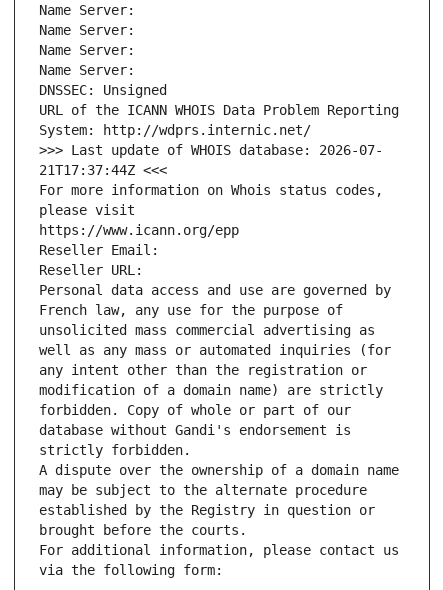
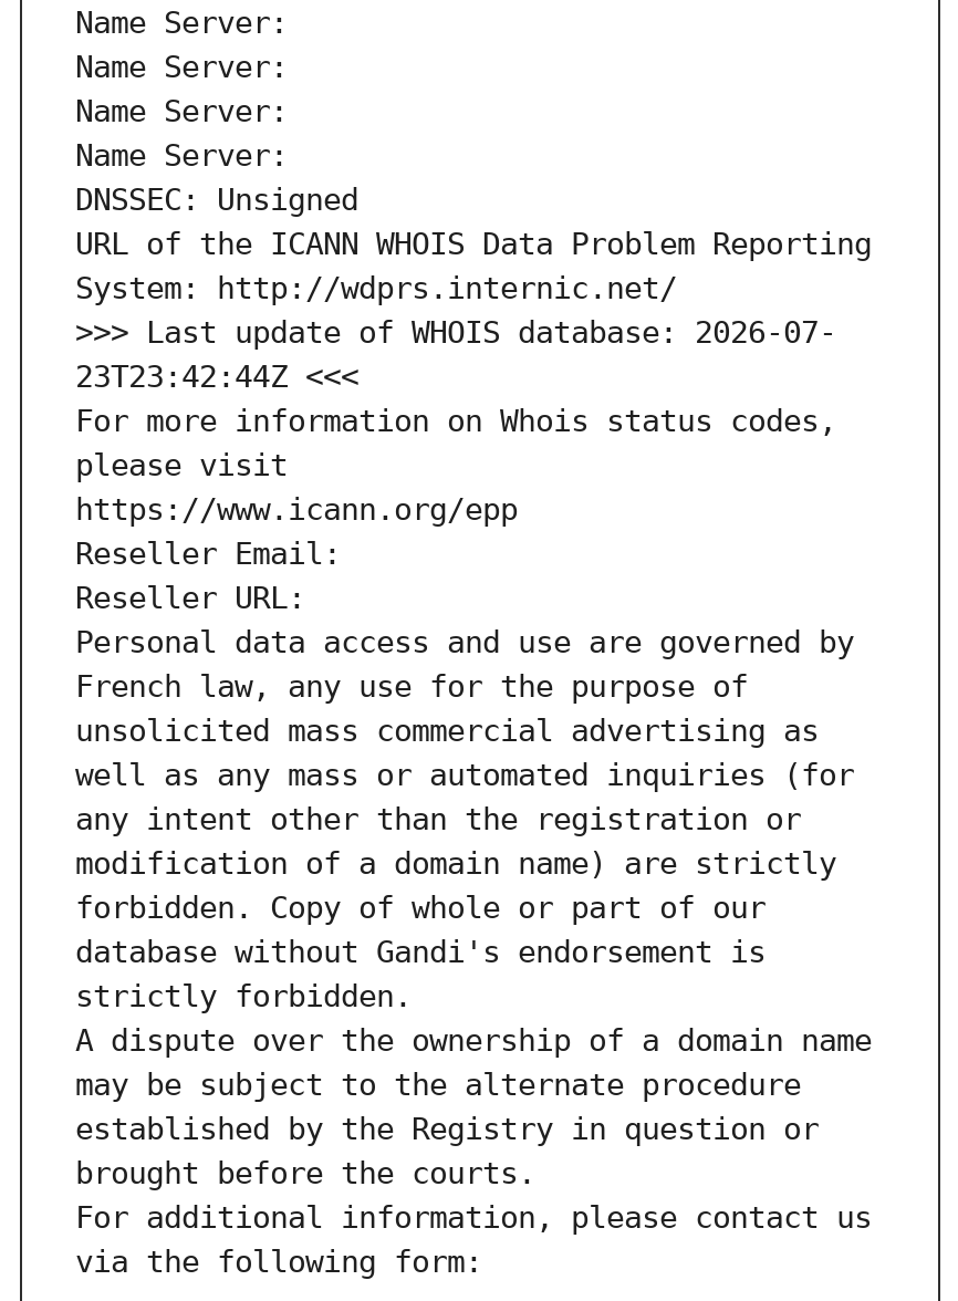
[39,162,167,178] 21T17:37:44Z <<< -> [75,359,358,395] 23T23:42:44Z <<<

